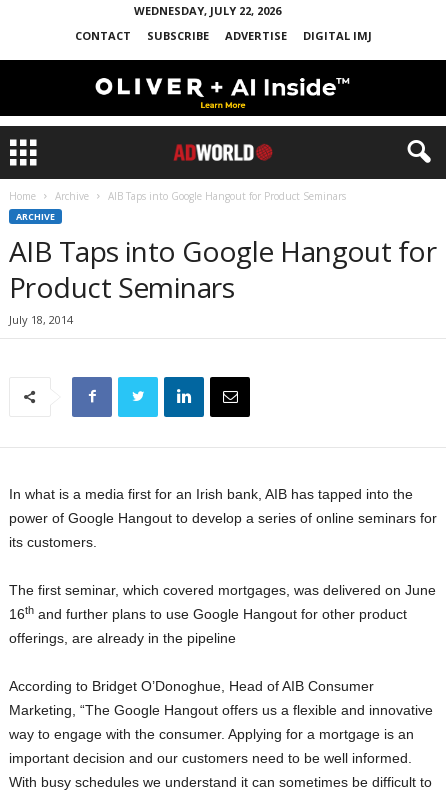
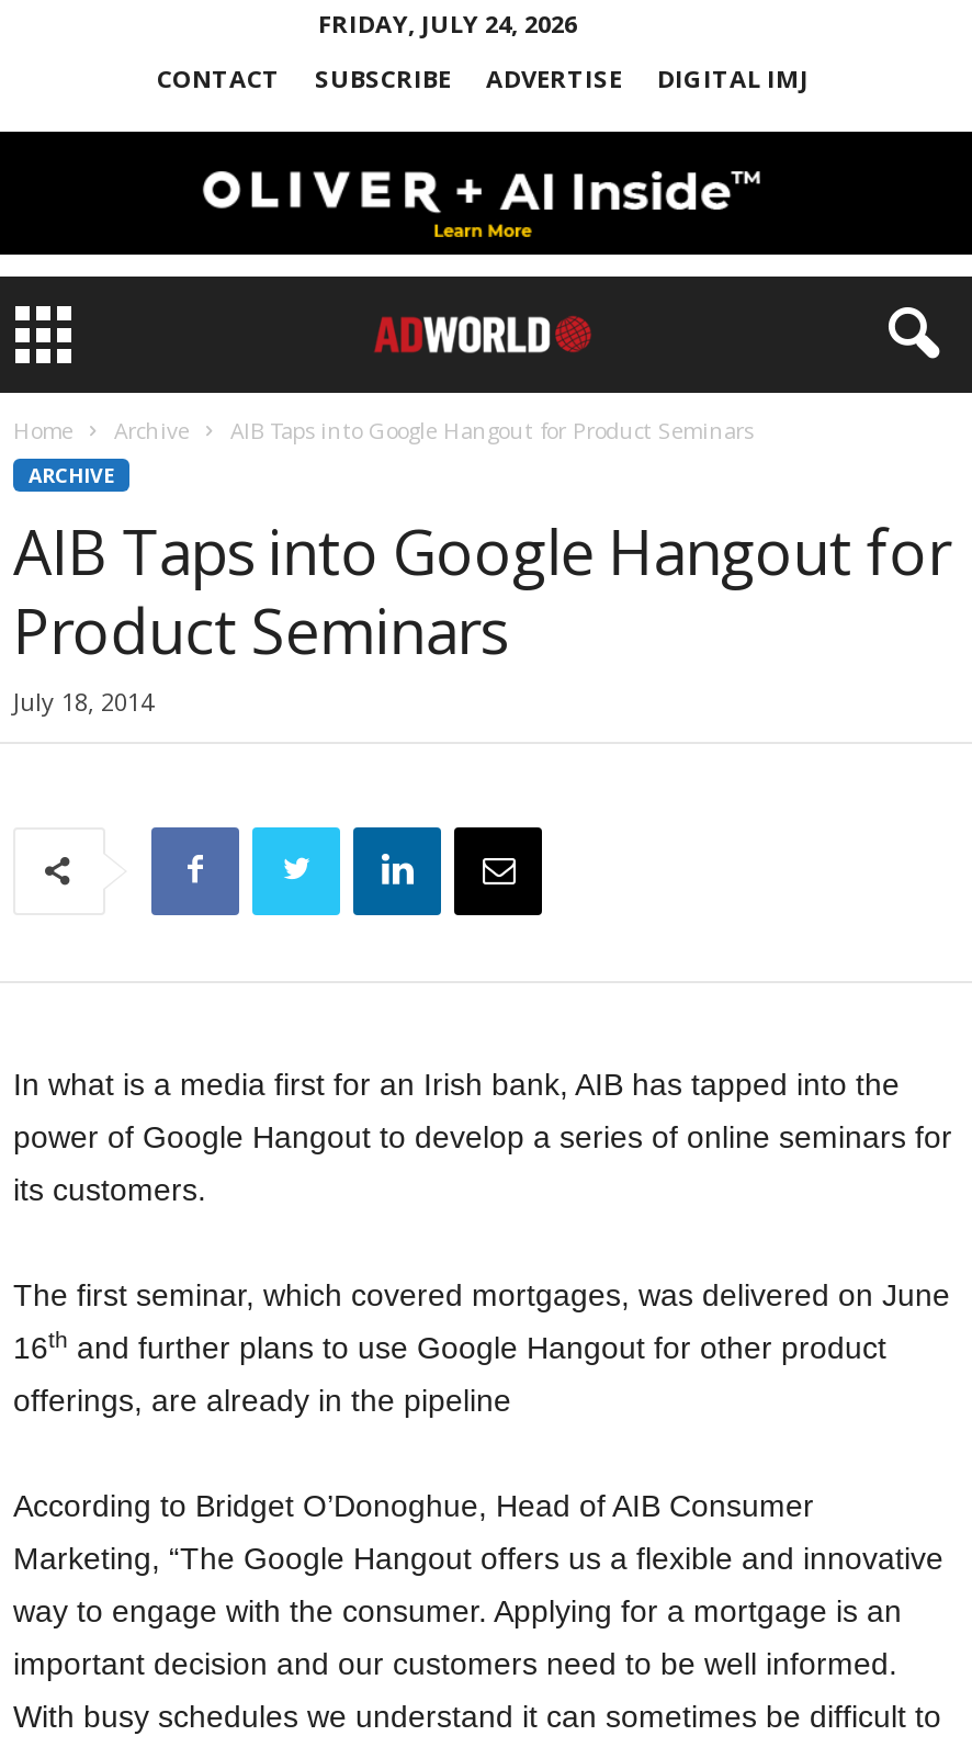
[133,3,280,18] WEDNESDAY, JULY 22, 2026 -> [318,7,577,40] FRIDAY, JULY 24, 2026

